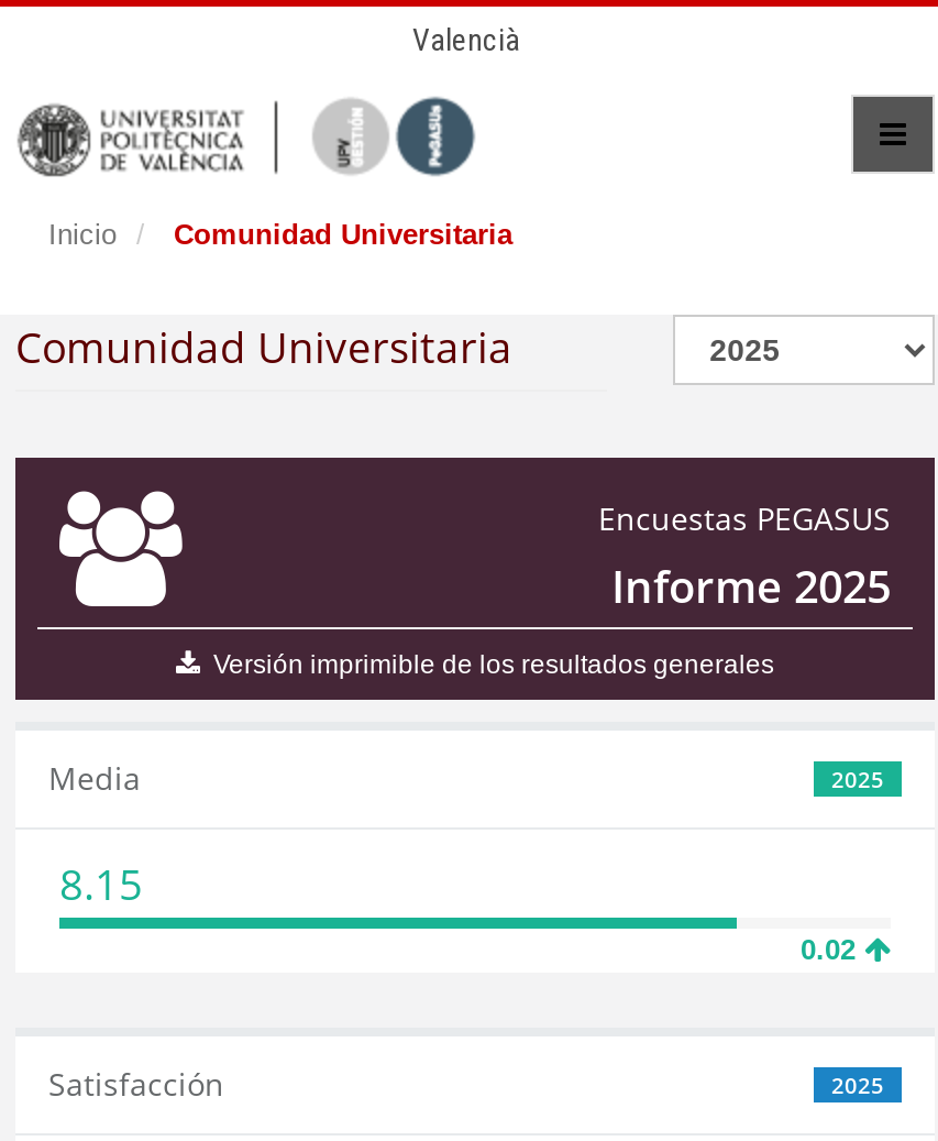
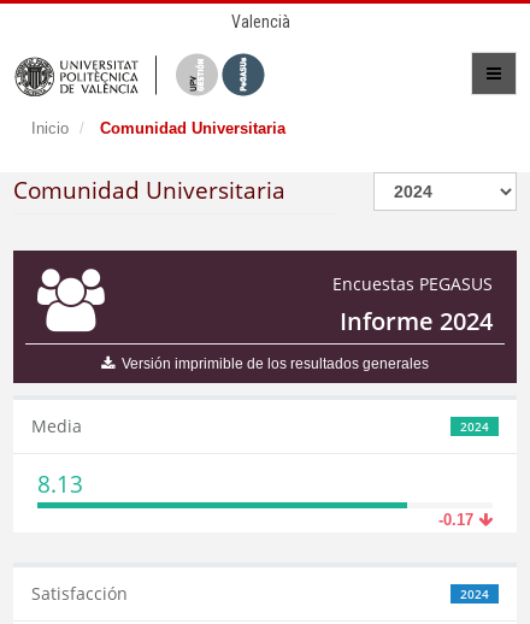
[611,557,891,616] Informe 2025 -> [340,305,493,337] Informe 2024
[831,764,884,794] 2025 -> [460,418,489,435] 2024
[59,856,143,913] 8.15 -> [37,469,83,500] 8.13
[801,933,864,966] 0.02 -> [438,511,478,529] -0.17
[831,1069,884,1100] 2025 -> [460,585,489,602] 2024

